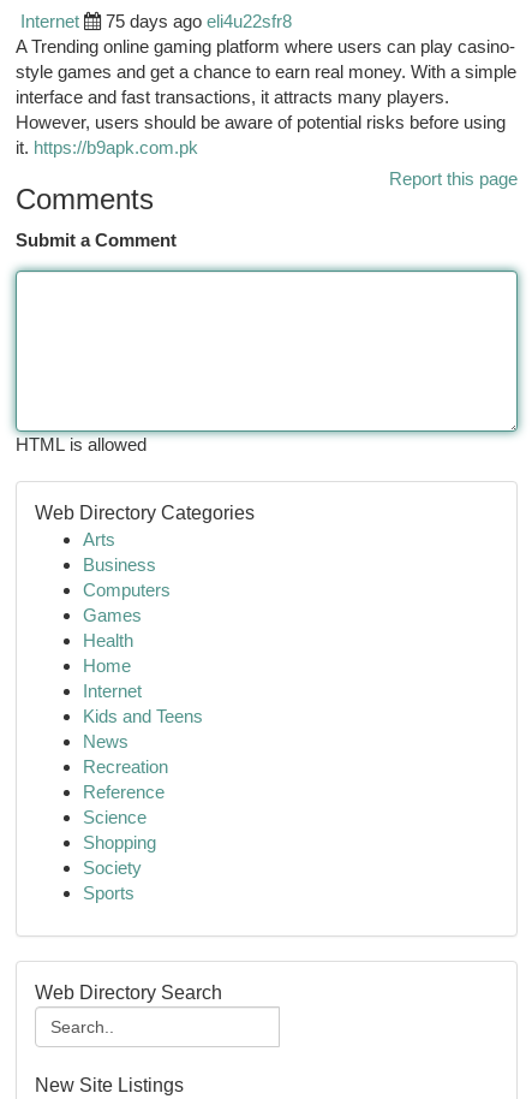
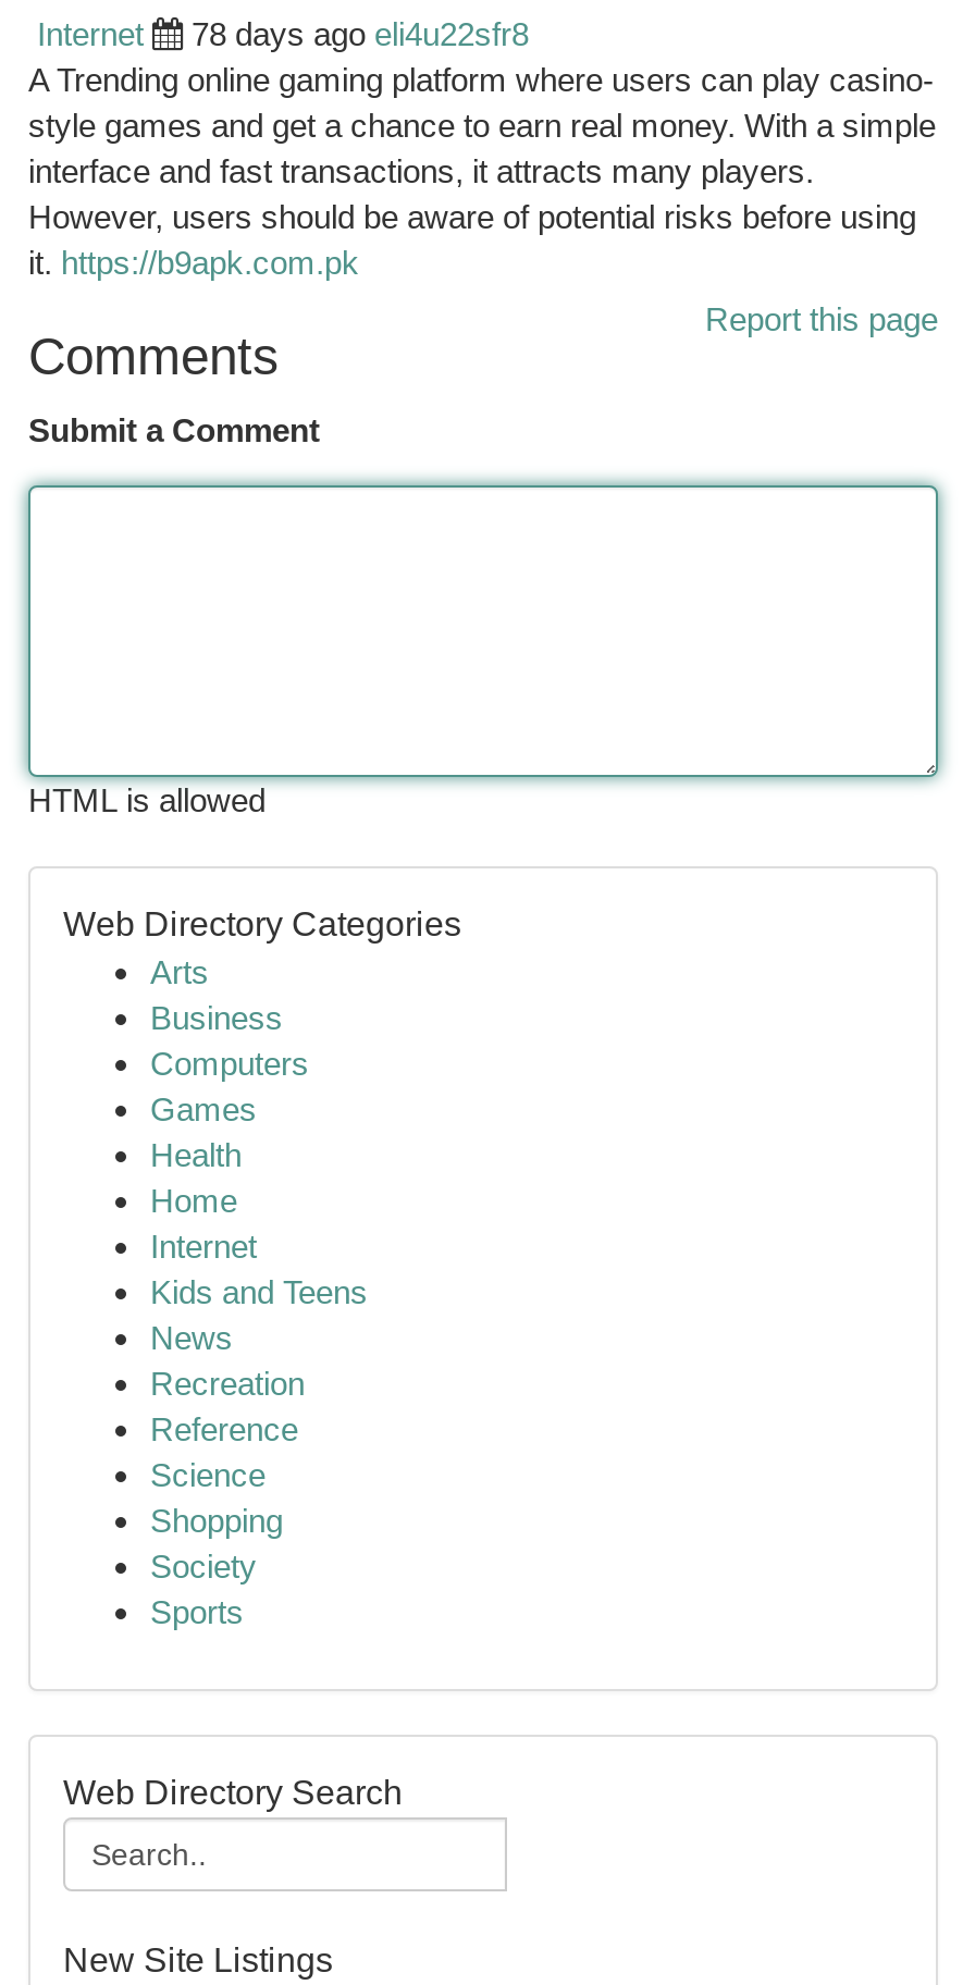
[106,11,292,31] 75 days ago eli4u22sfr8 -> [192,15,529,52] 78 days ago eli4u22sfr8

